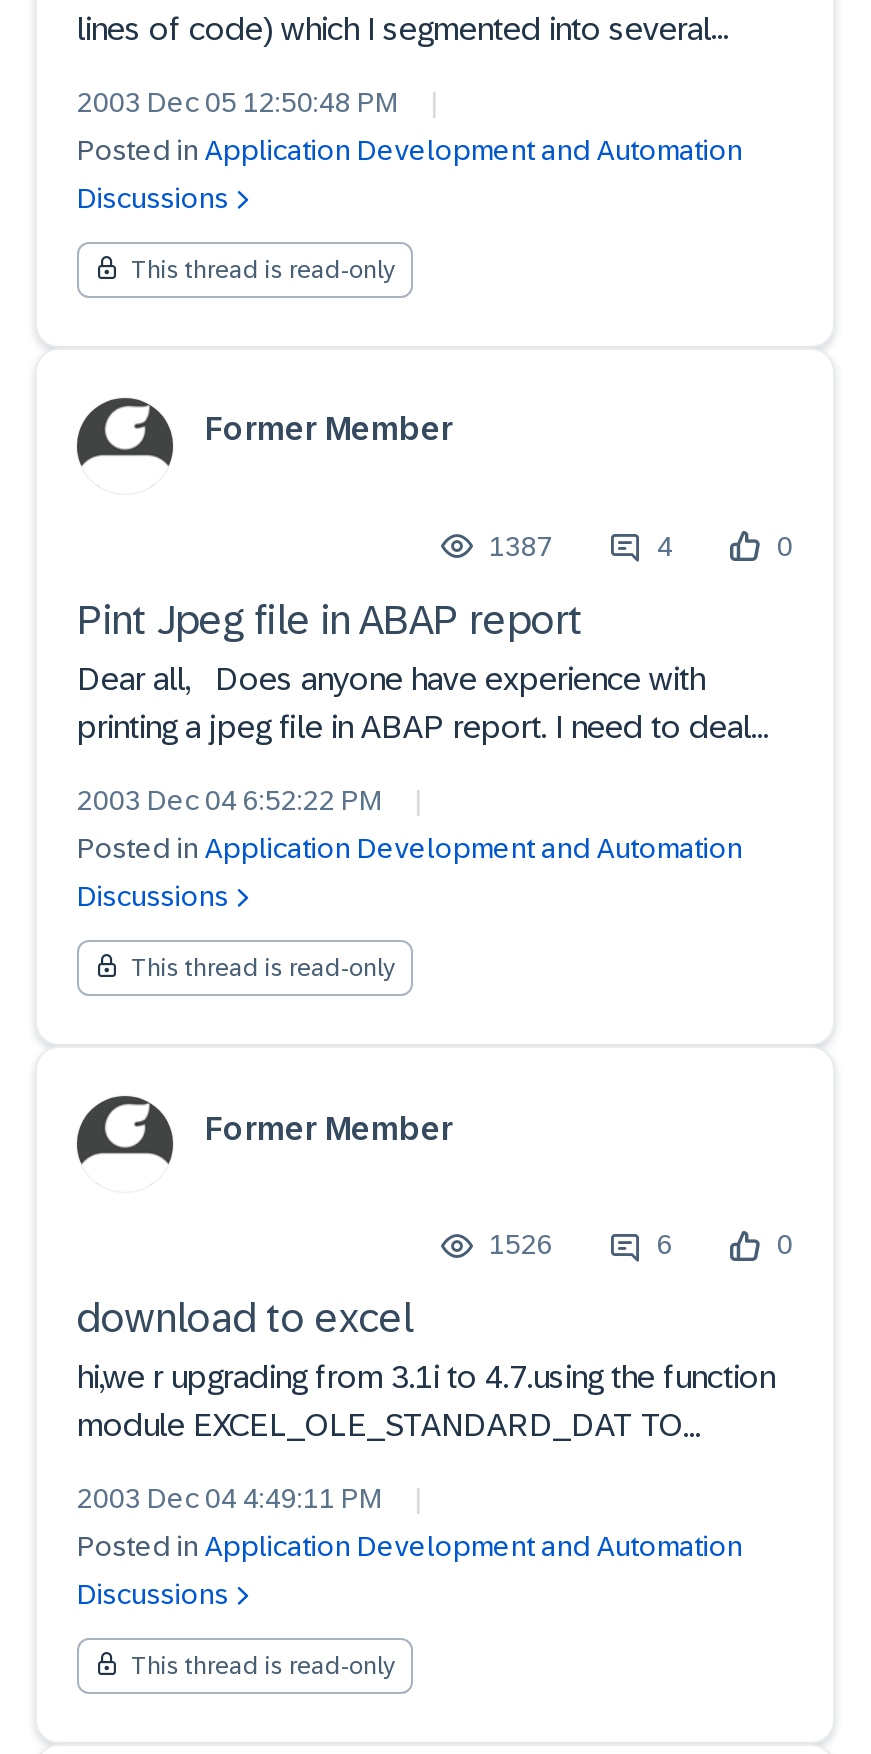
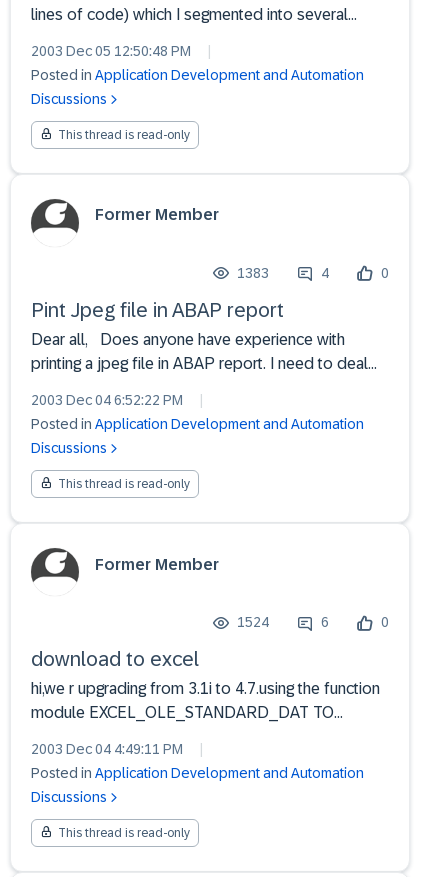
[489,530,553,562] 1387 -> [237,265,269,281] 1383
[489,1228,553,1260] 1526 -> [237,614,269,630] 1524

